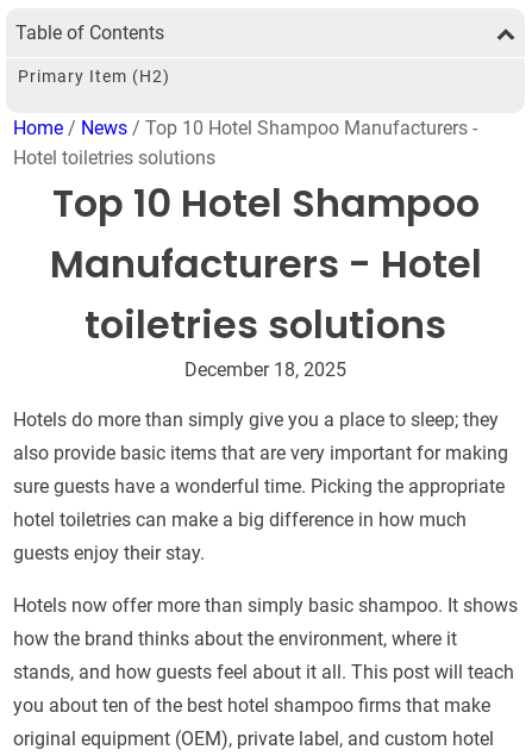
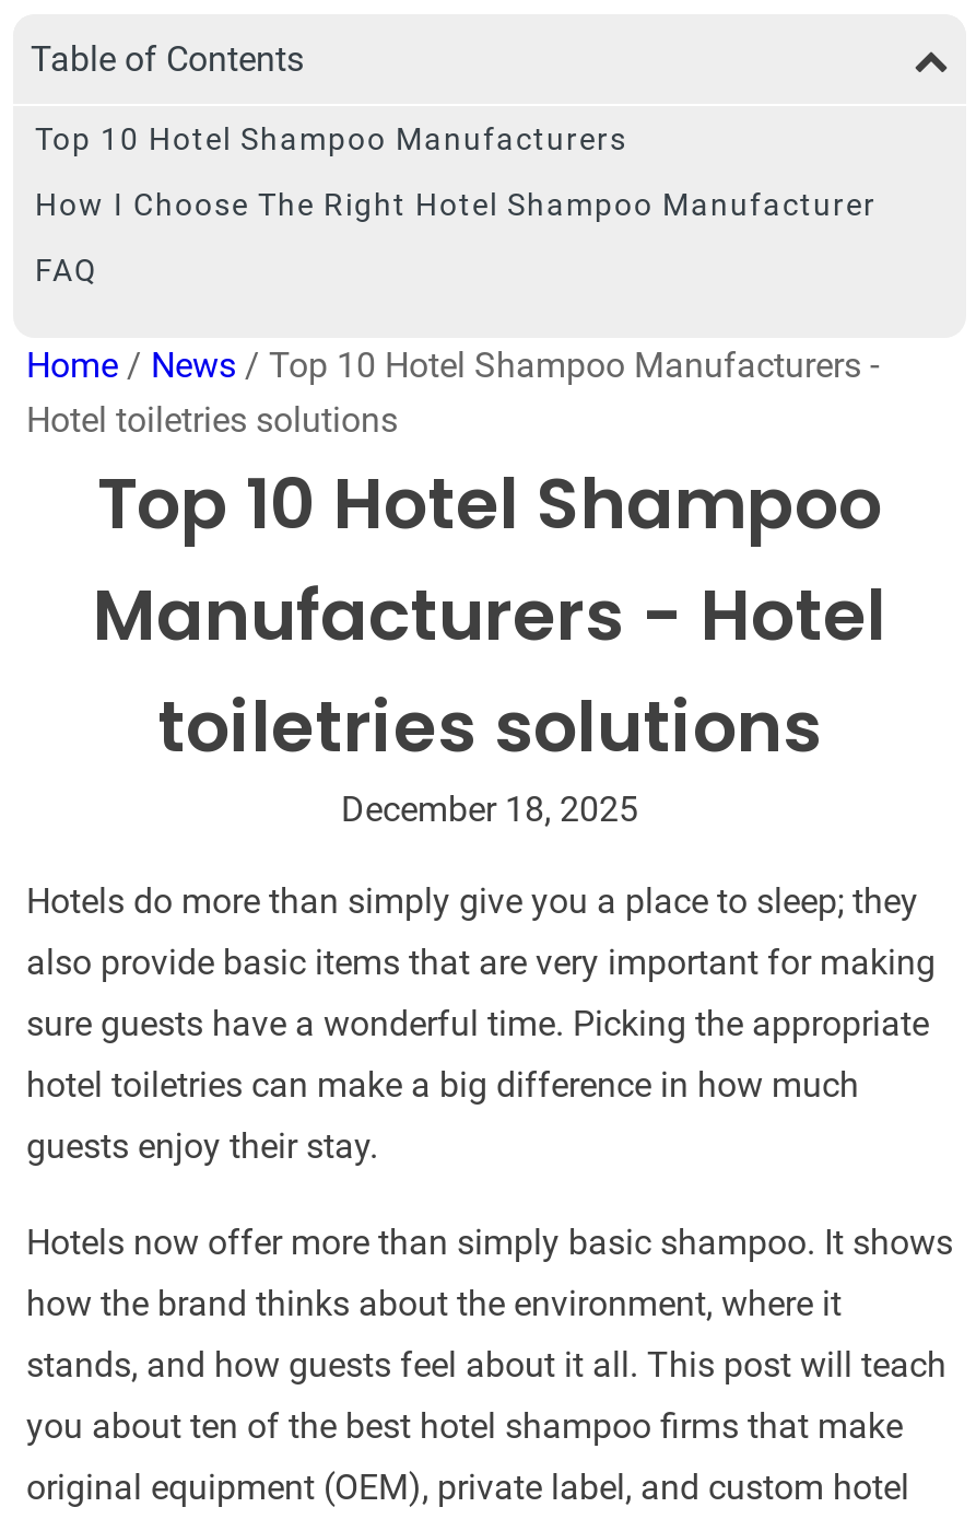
[18,67,170,86] Primary Item (H2) -> [35,122,877,288] Top 10 Hotel Shampoo Manufacturers | How I Choose The Right Hotel Shampoo Manufacturer | FAQ

